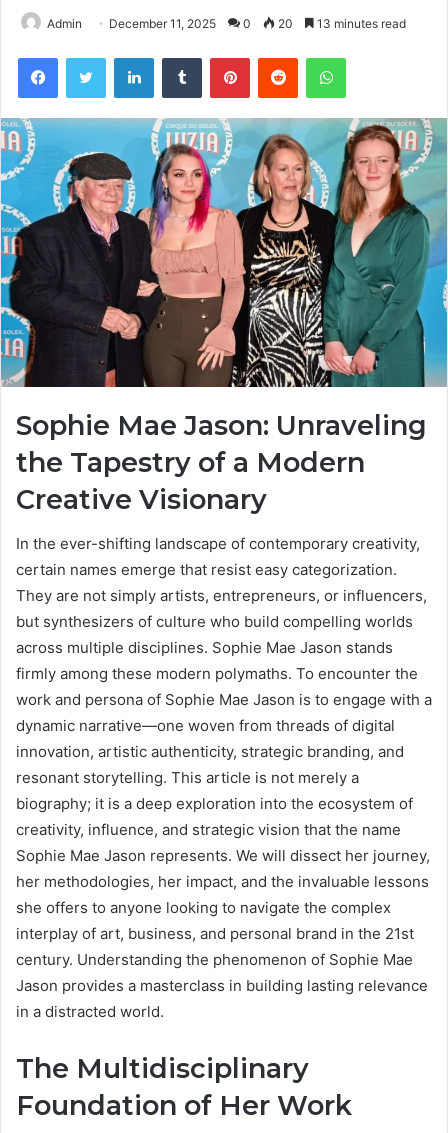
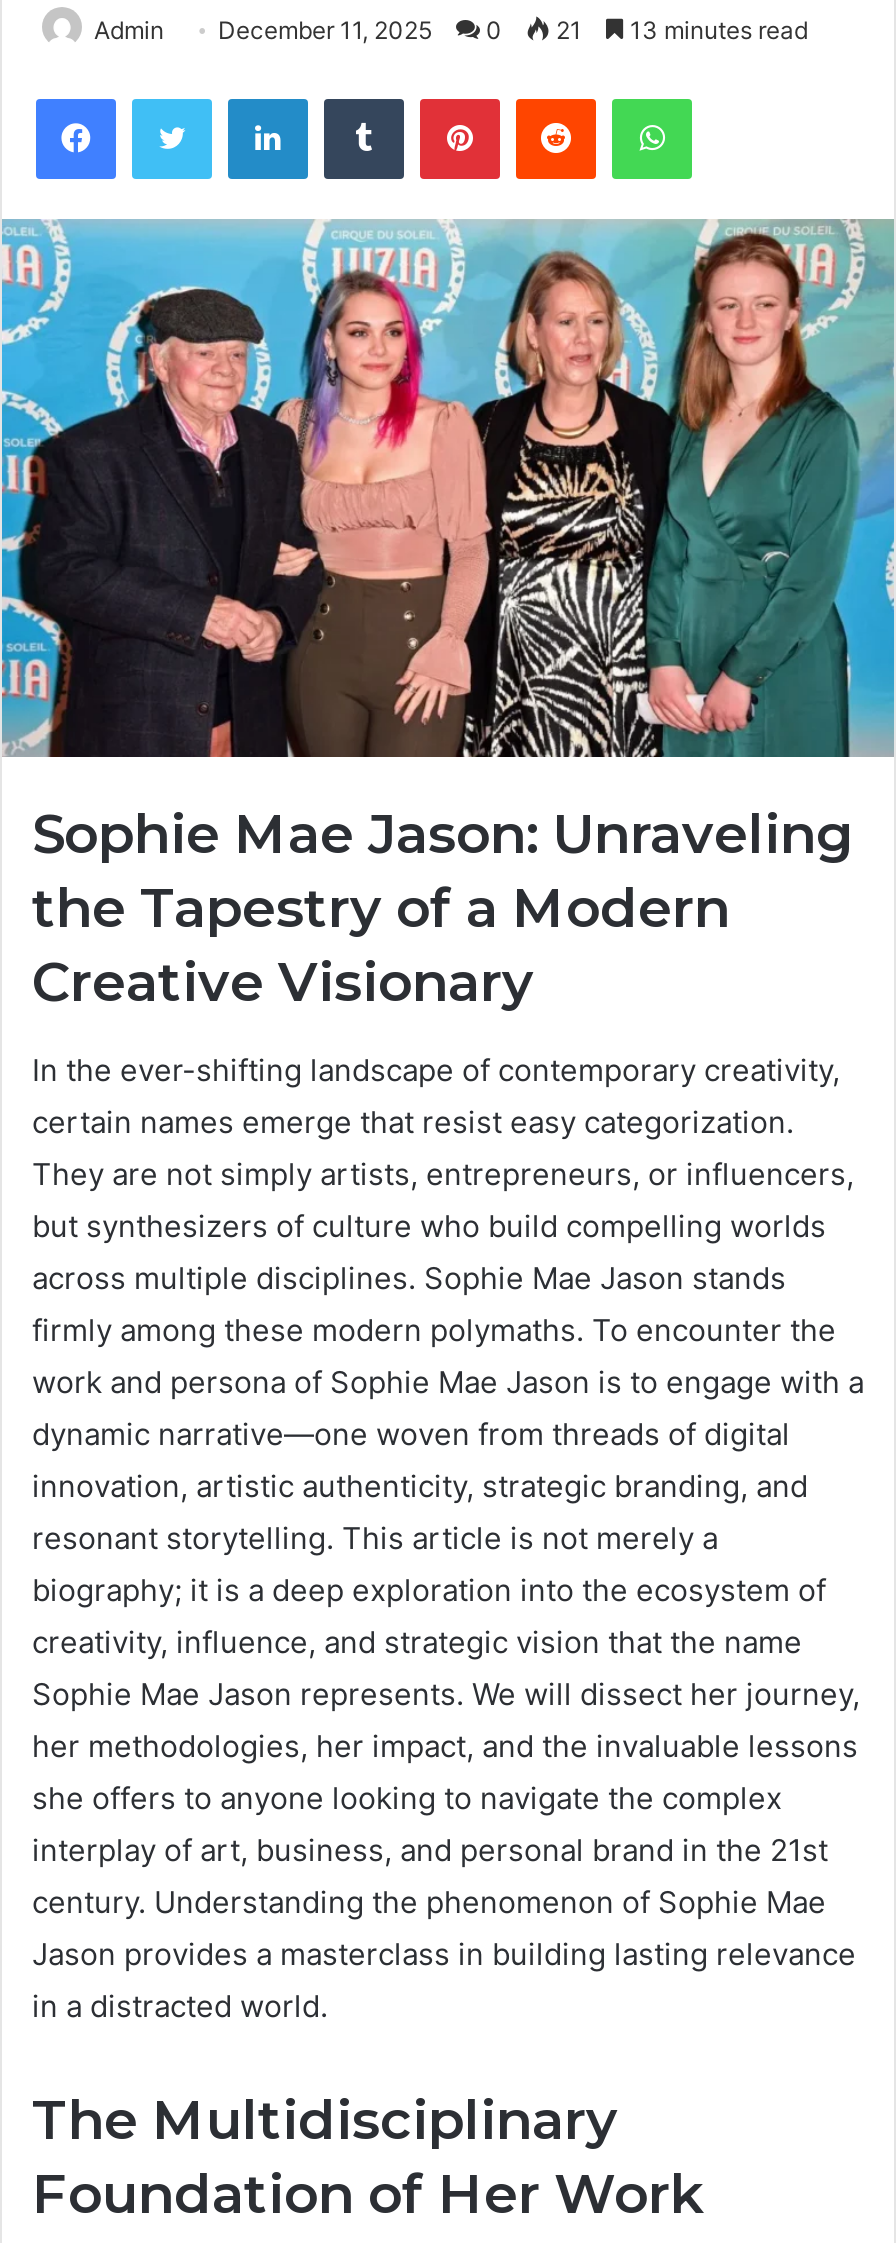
[47,16,406,31] Admin December 11, 2025 0 20 13 minutes read -> [94,15,808,45] Admin December 11, 2025 0 21 13 minutes read

